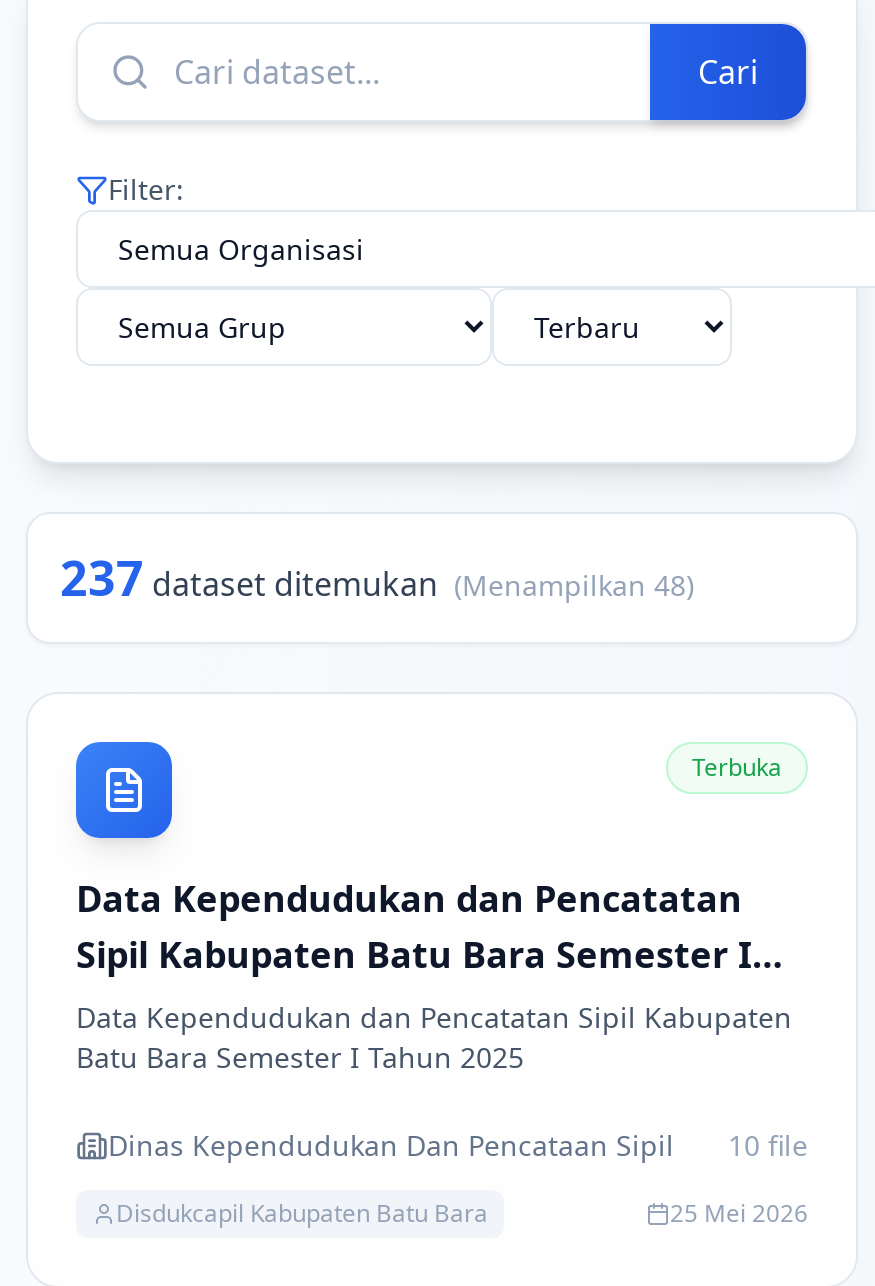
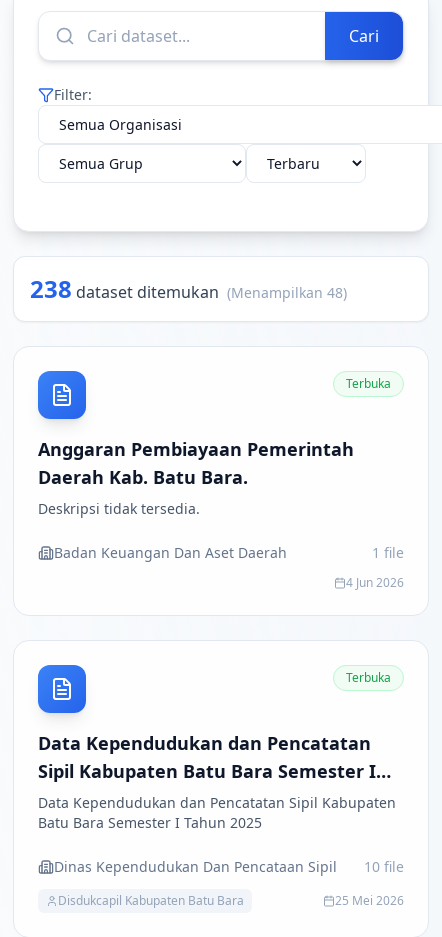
[60,544,694,610] 237 dataset ditemukan (Menampilkan 48) -> [30,272,404,591] 238 dataset ditemukan (Menampilkan 48) | Terbuka | Anggaran Pembiayaan Pemerintah | Daerah Kab. Batu Bara. | Deskripsi tidak tersedia. | Badan Keuangan Dan Aset Daerah | 1 file | 4 Jun 2026

